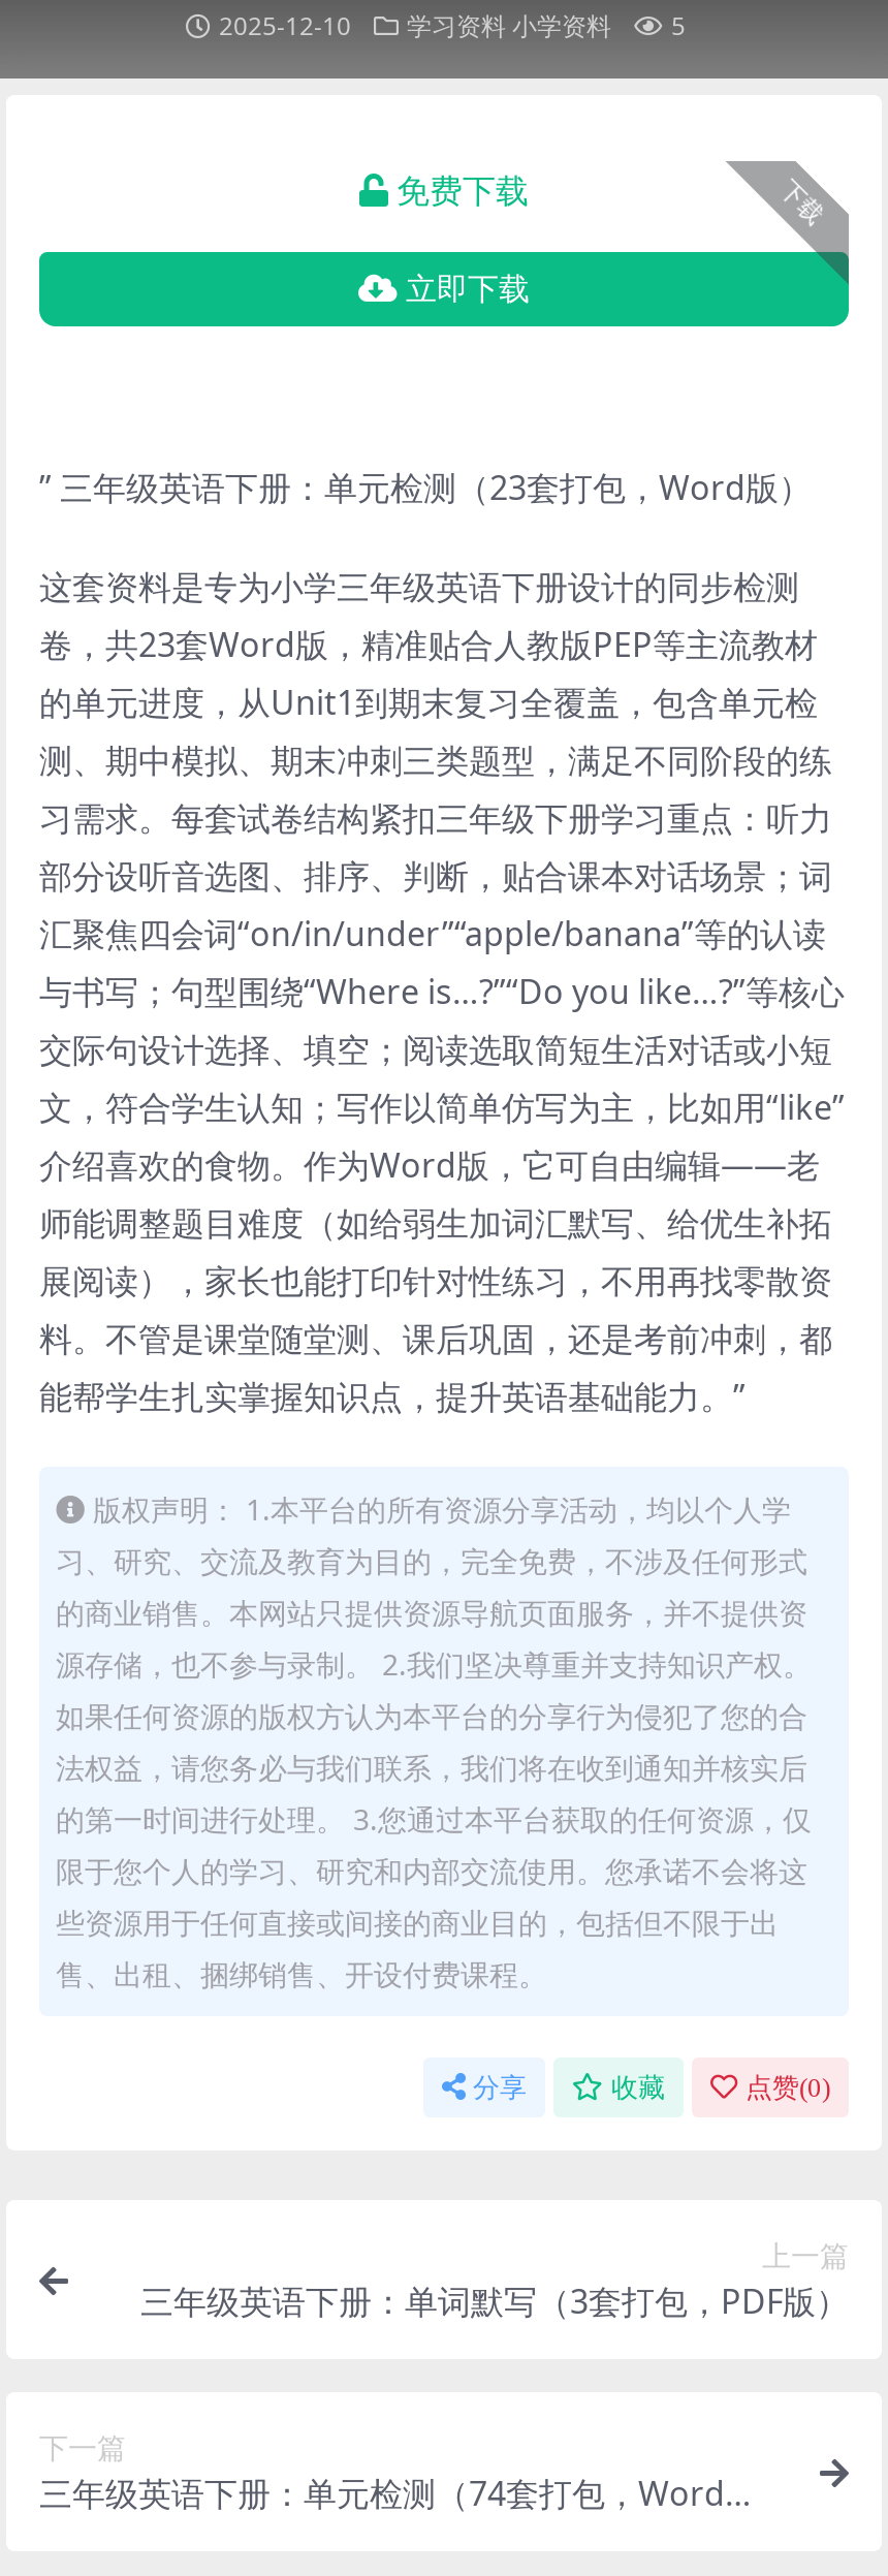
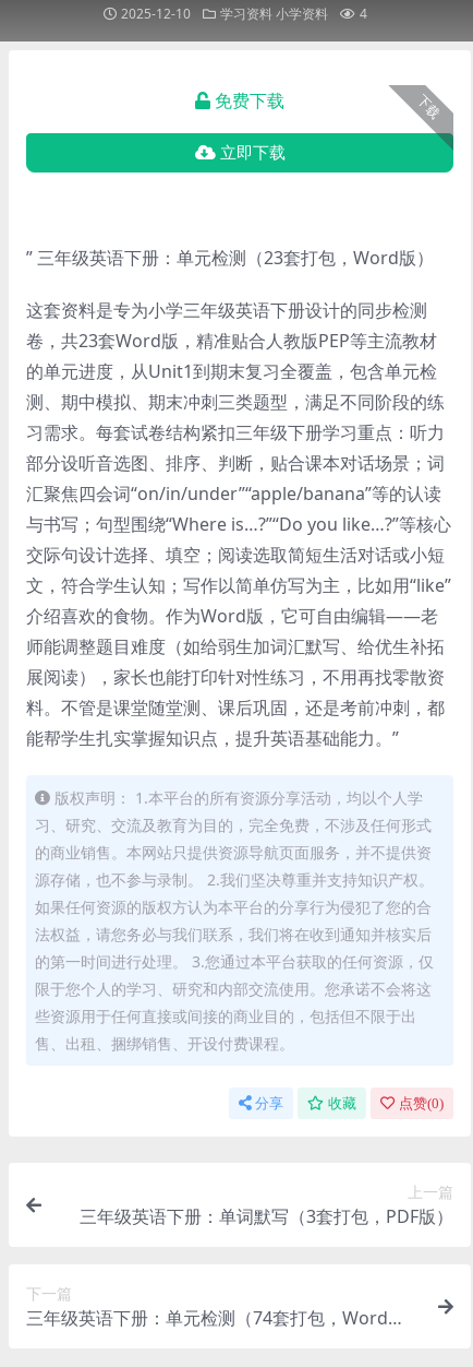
[219,8,686,43] 2025-12-10 学习资料 小学资料 5 -> [121,4,367,23] 2025-12-10 学习资料 小学资料 4

